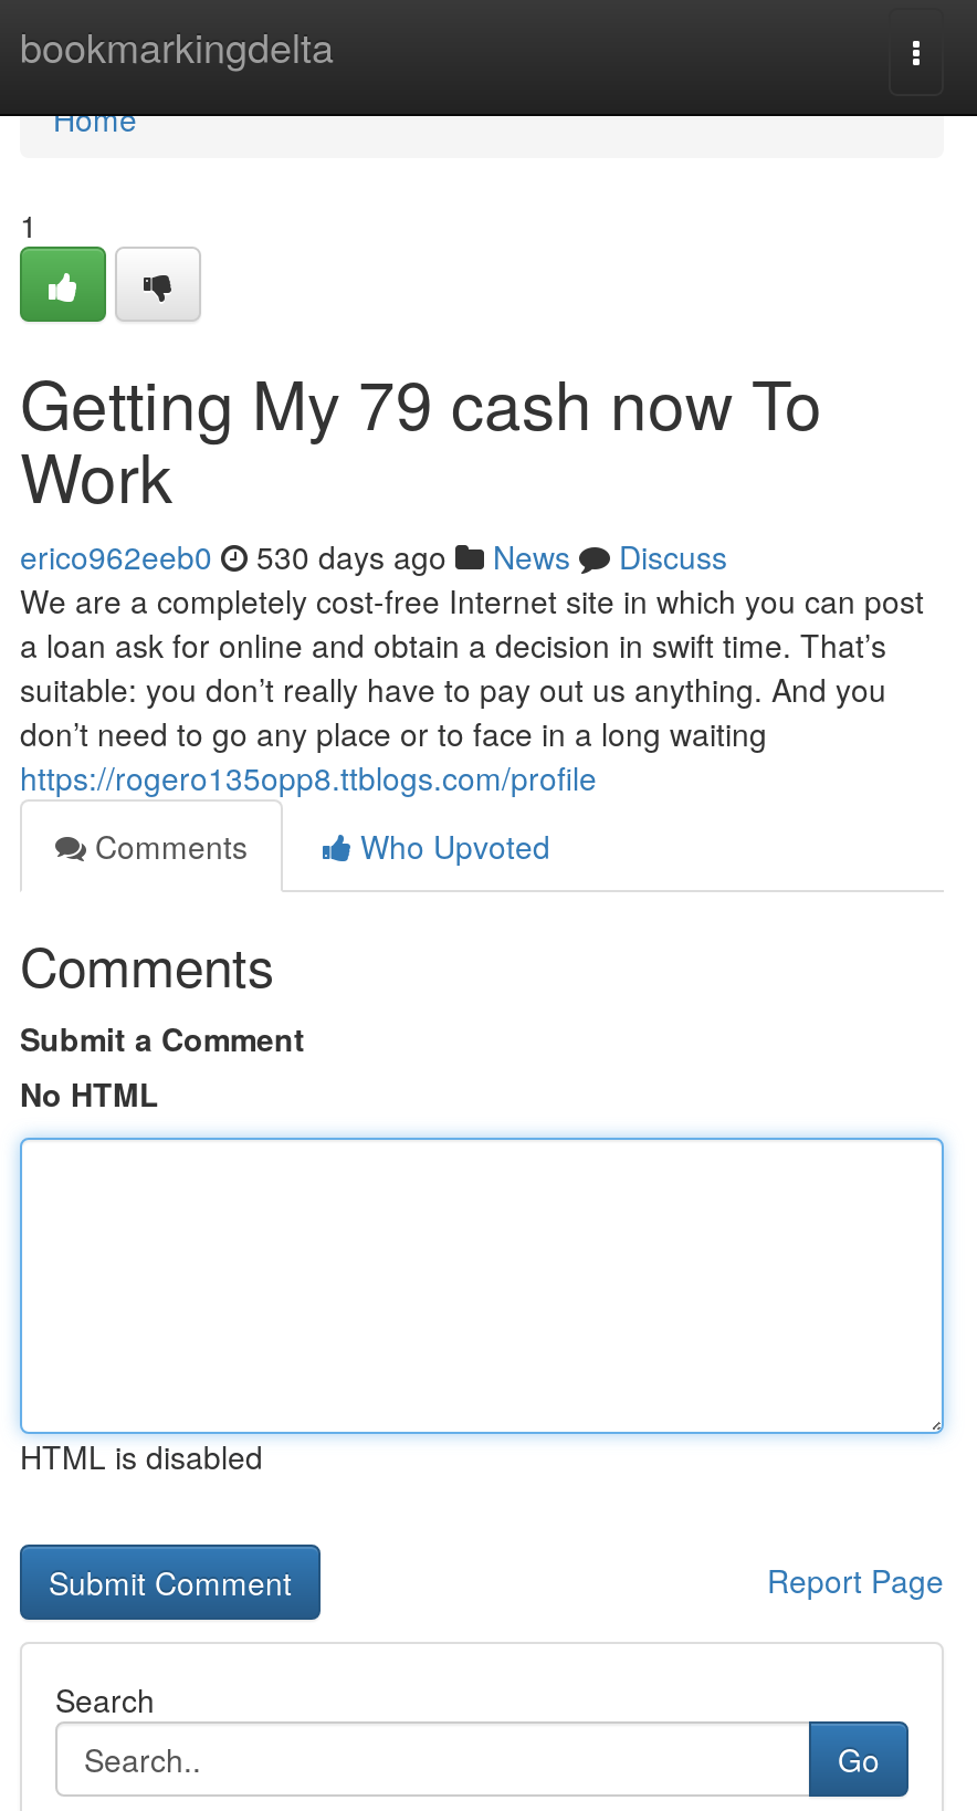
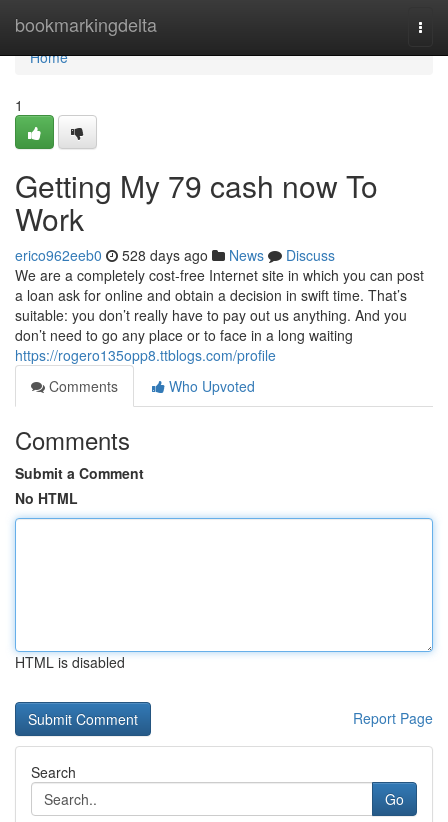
[20,534,727,578] erico962eeb0 530 days ago News Discuss -> [15,245,335,265] erico962eeb0 528 days ago News Discuss

